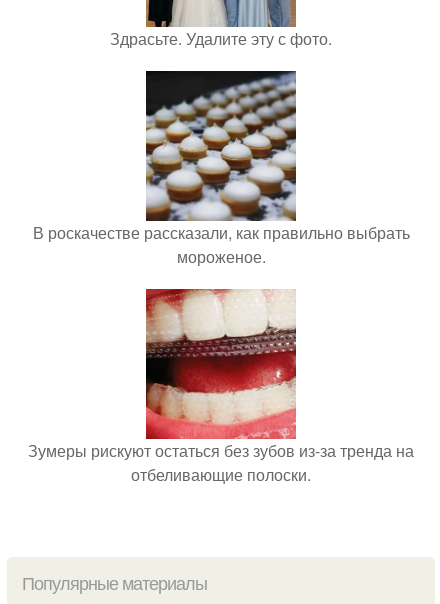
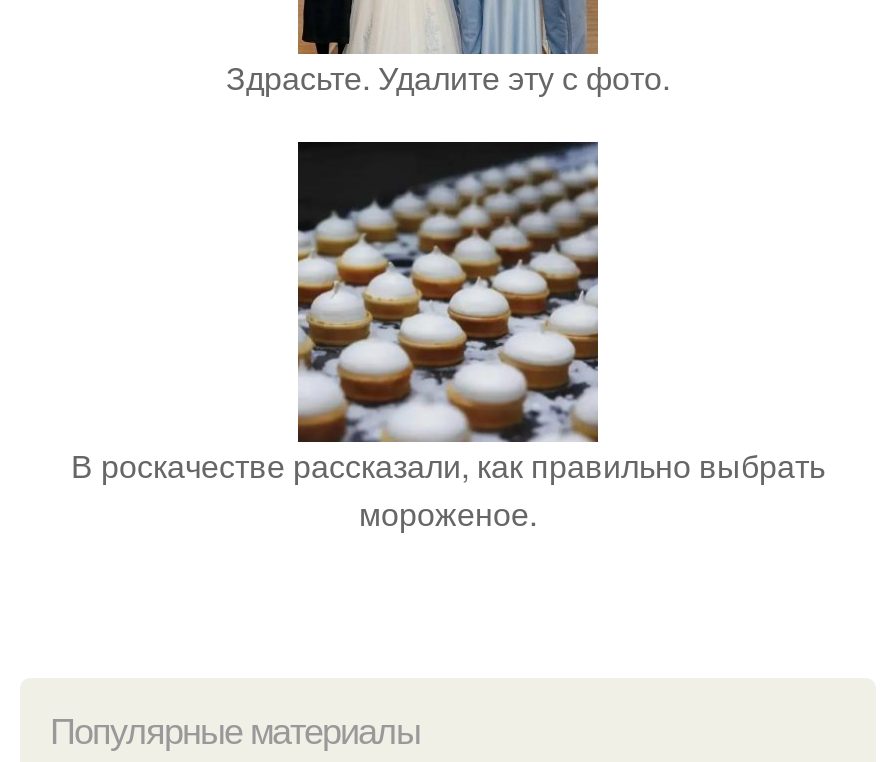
[28,288,414,486] [image] | Зумеры рискуют остаться без зубов из-за тренда на | отбеливающие полоски. -> none

